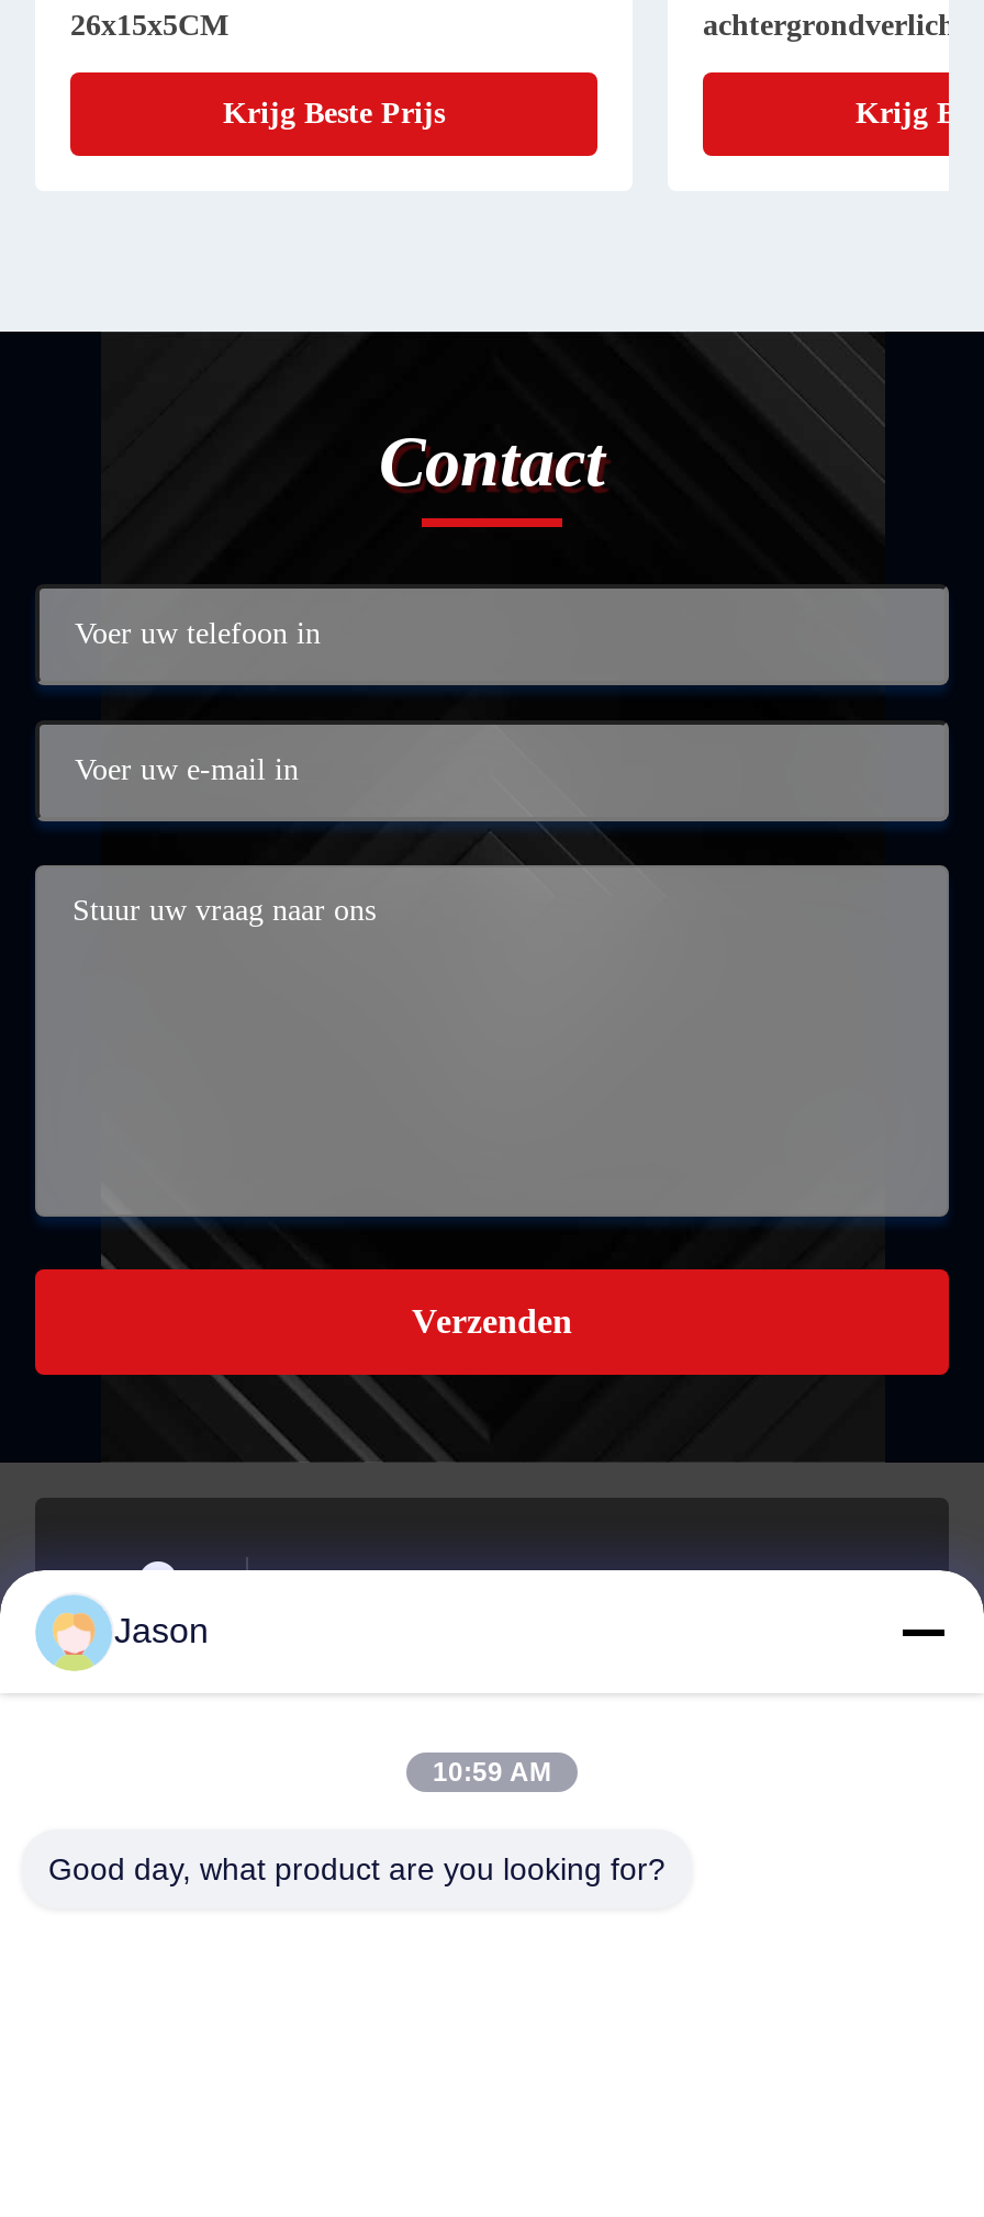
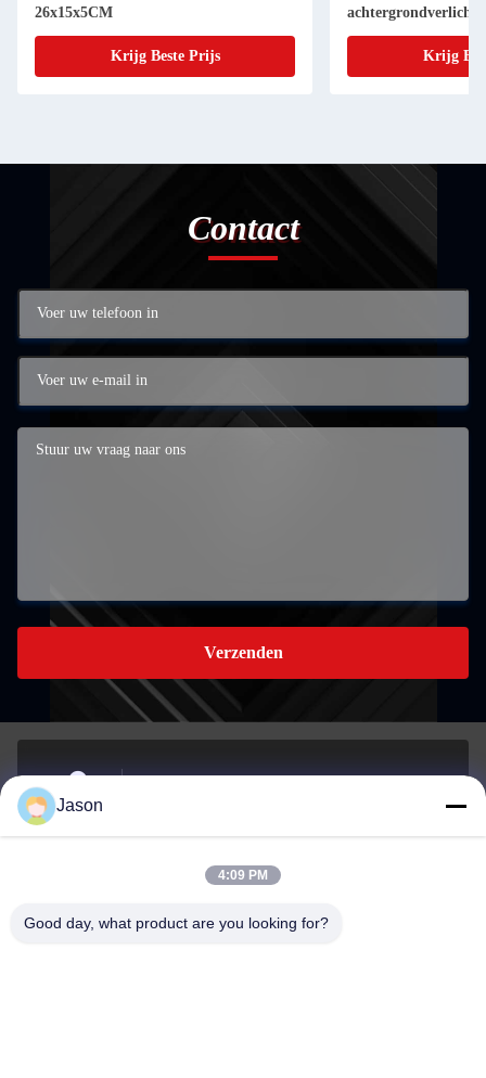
[433,1757,551,1788] 10:59 AM -> [218,868,268,883] 4:09 PM

